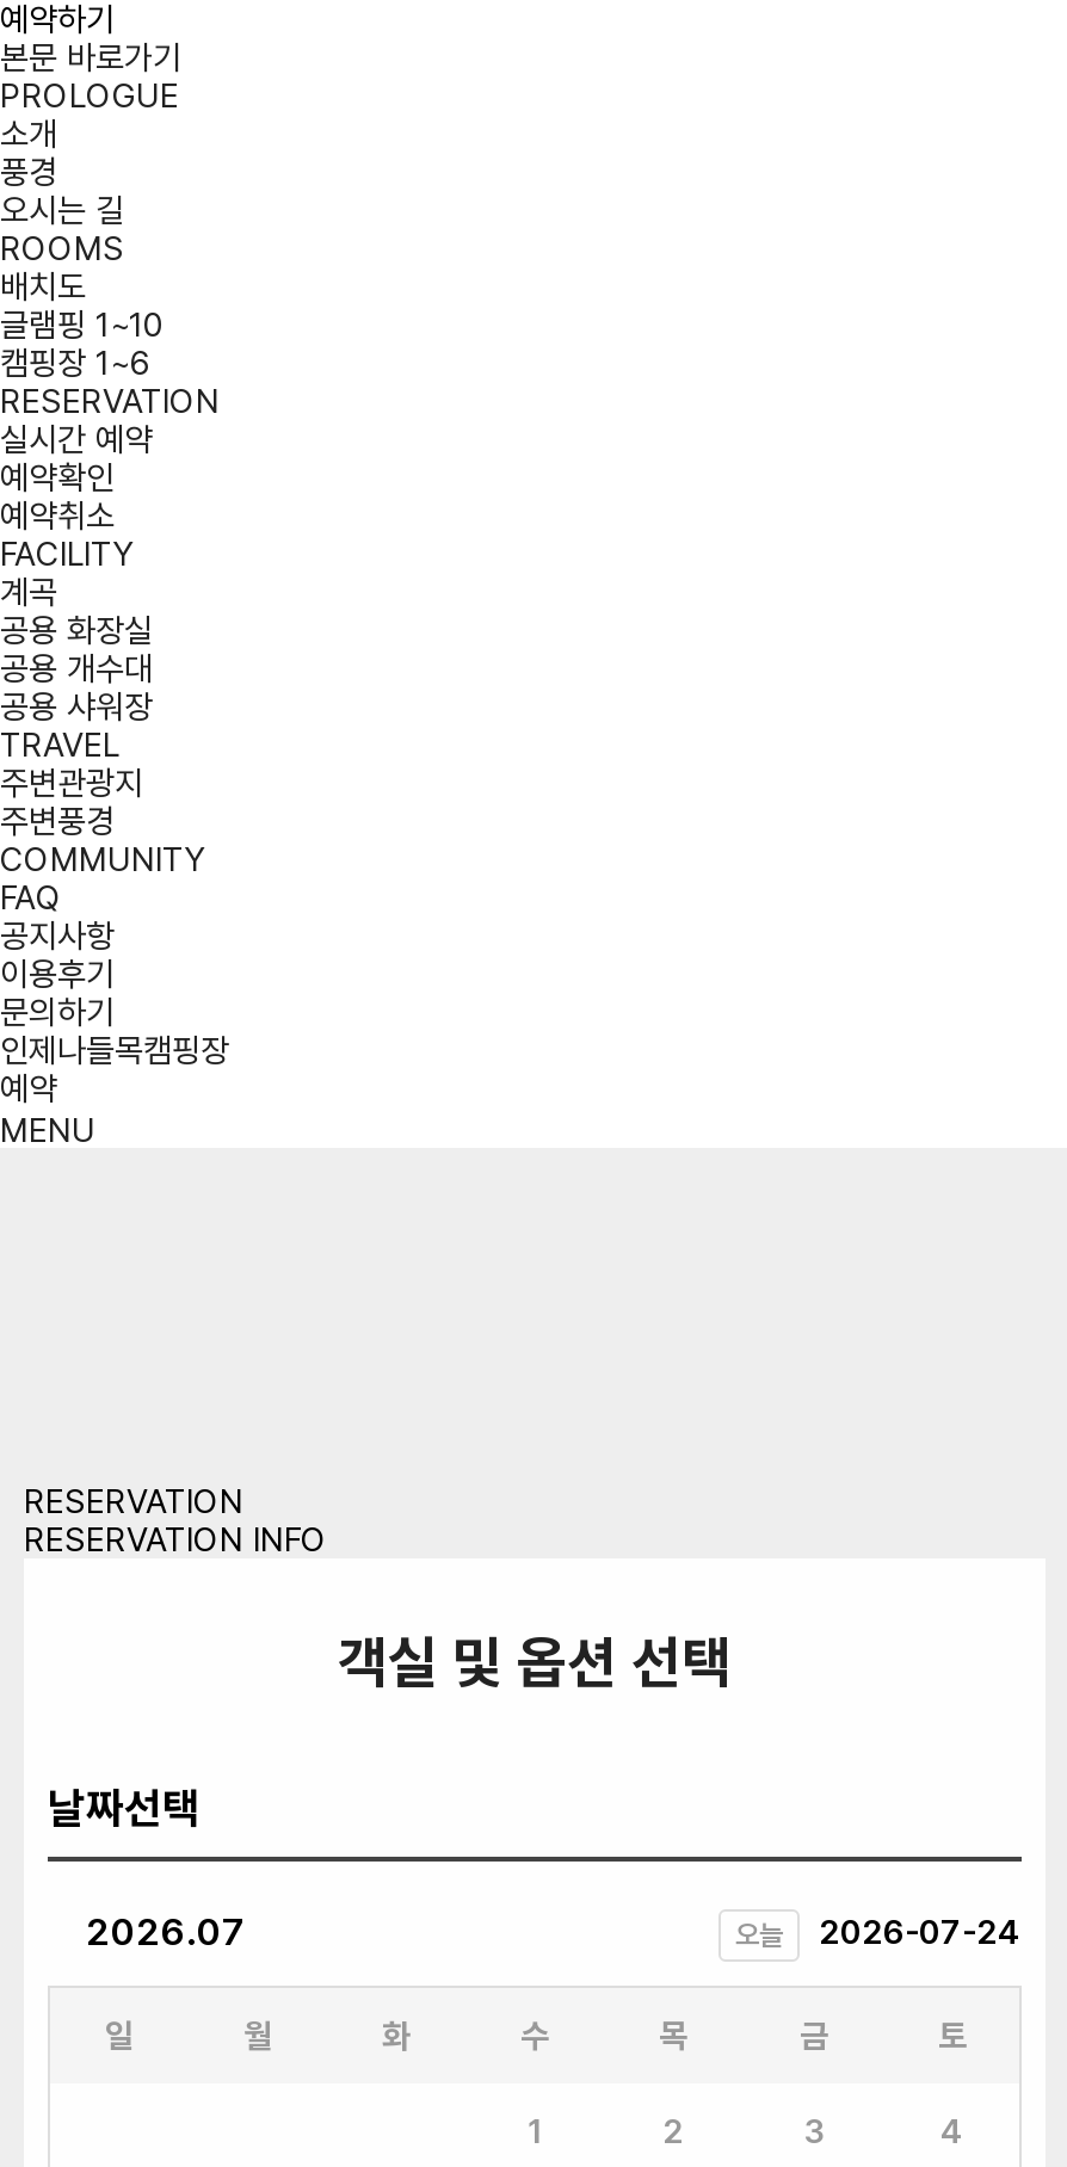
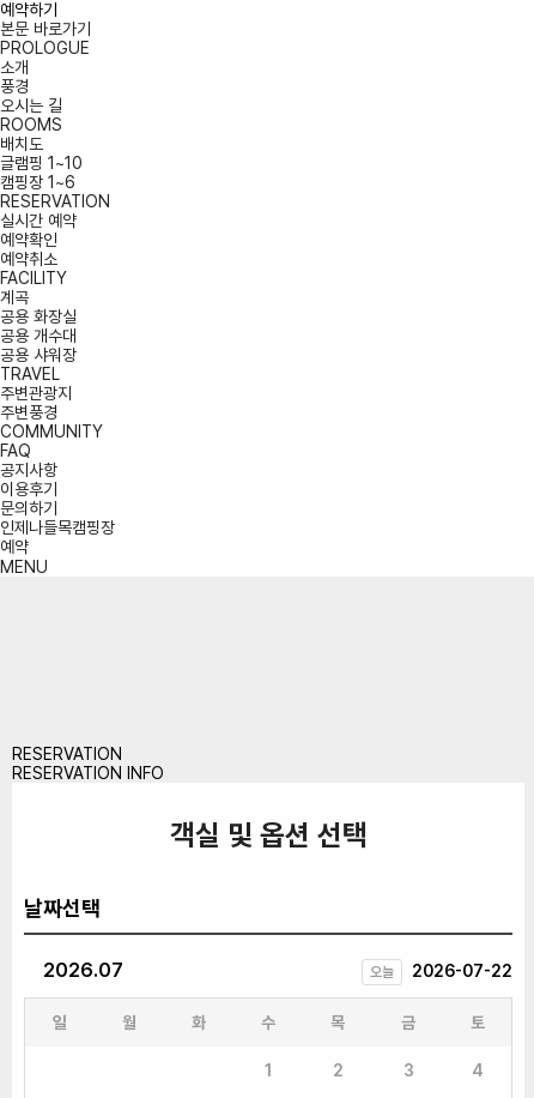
[735,1914,1022,1953] 오늘 2026-07-24 -> [370,961,512,981] 오늘 2026-07-22

